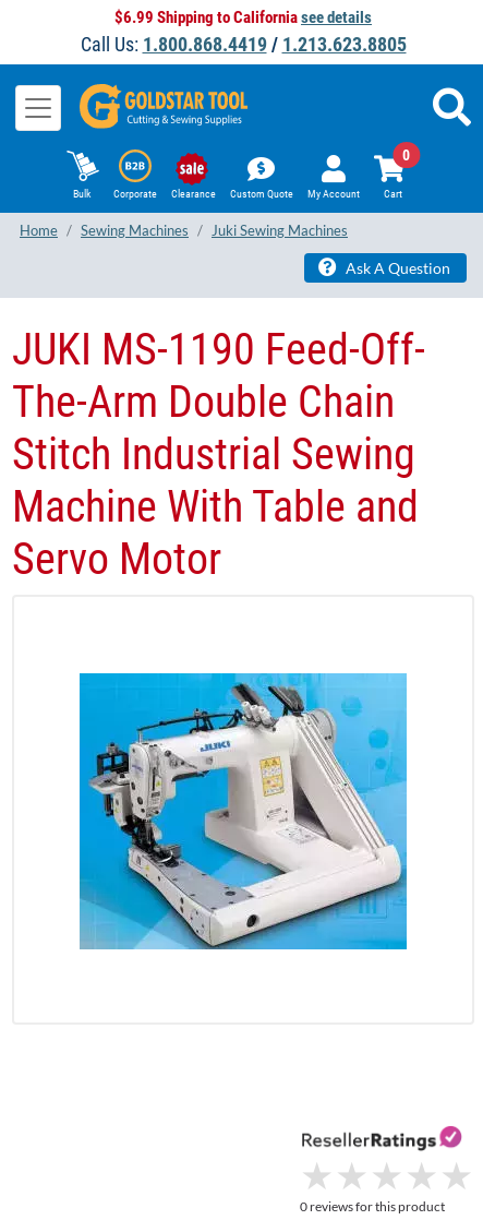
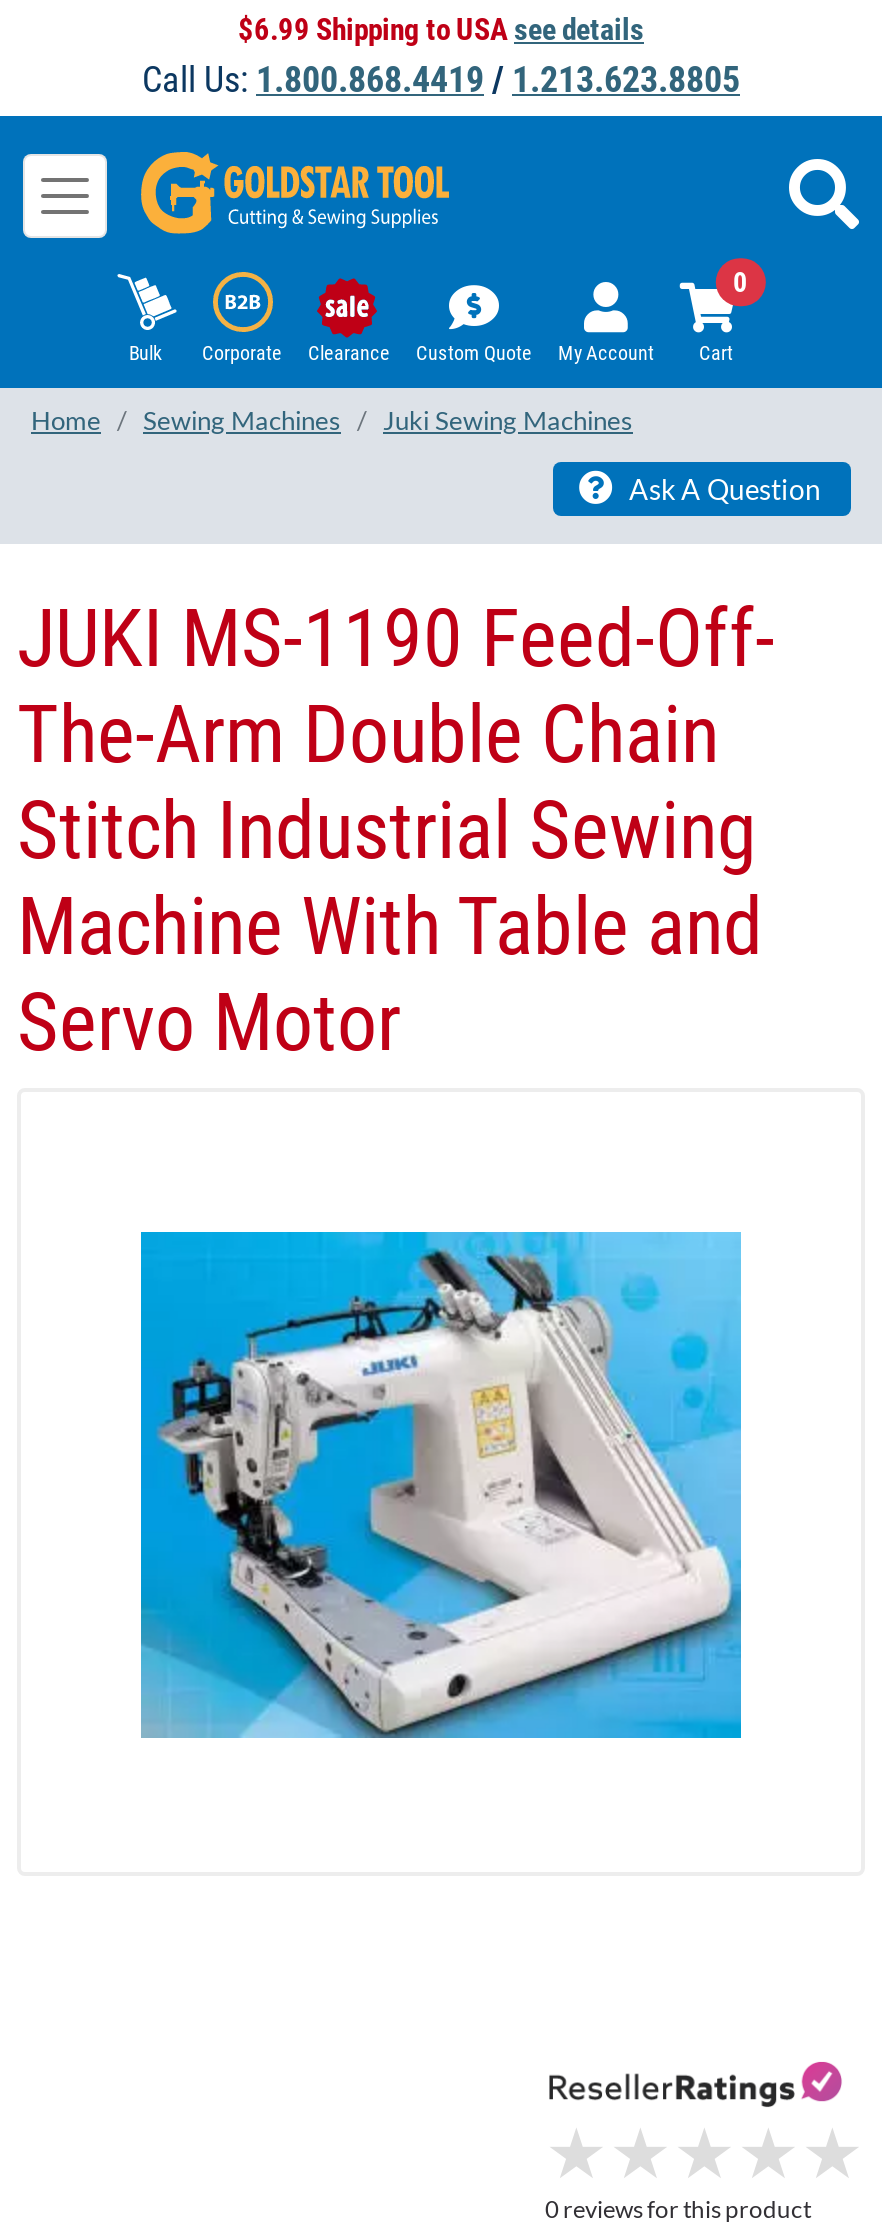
[114,8,372,27] $6.99 Shipping to California see details -> [238,12,644,48] $6.99 Shipping to USA see details

